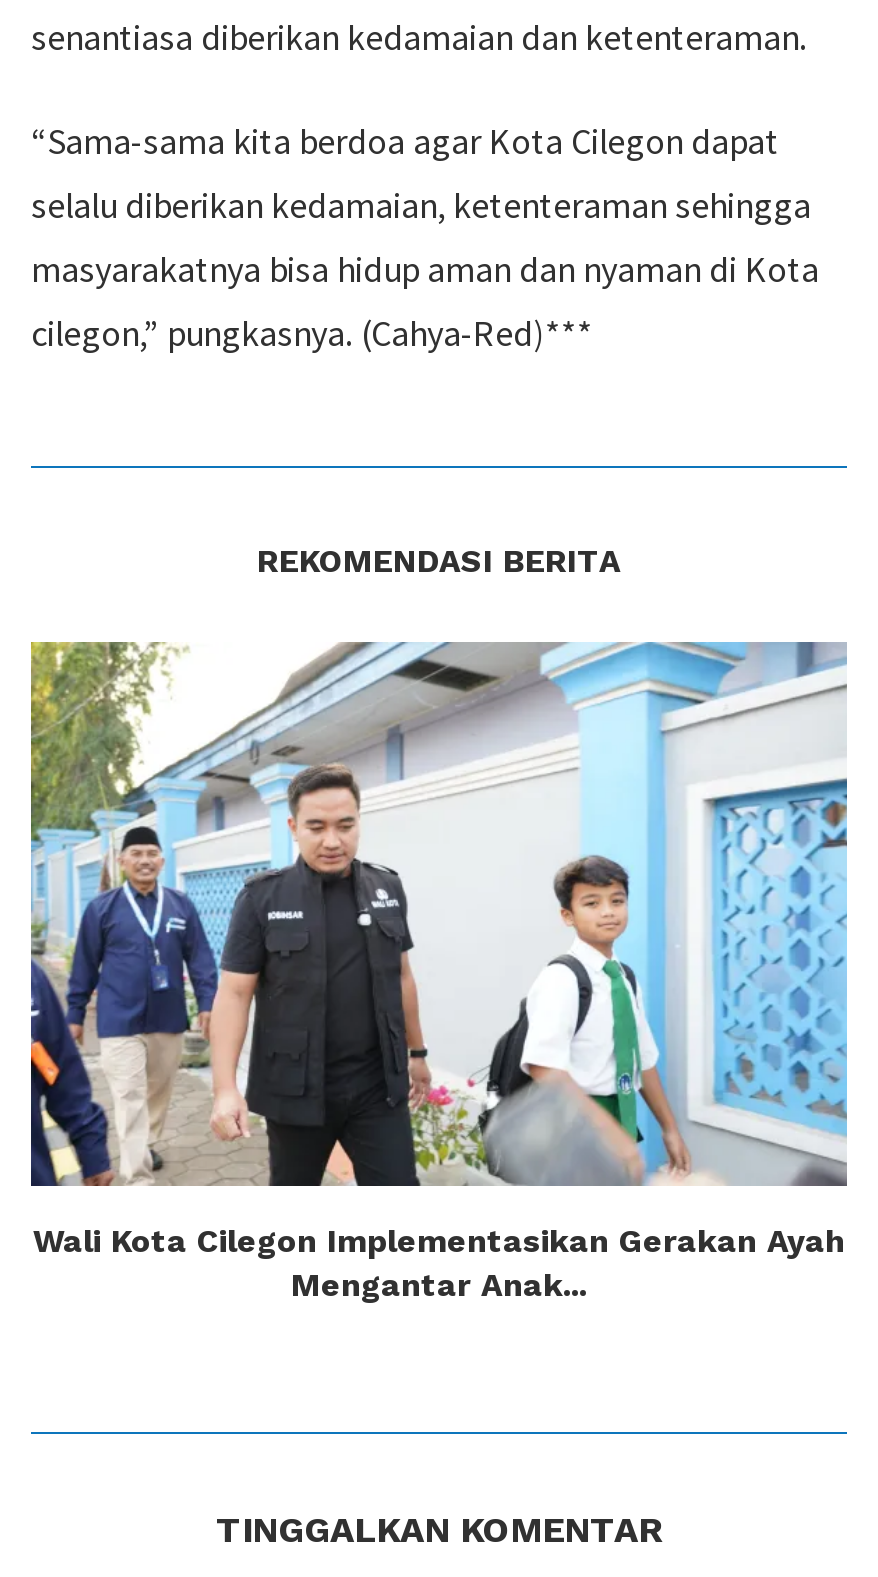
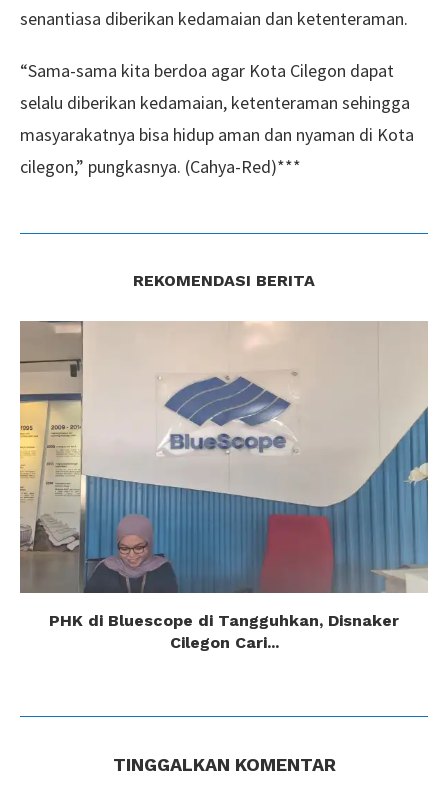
[29,642,849,1304] [image] | Wali Kota Cilegon Implementasikan Gerakan Ayah | Mengantar Anak... -> [19,320,429,652] [image] | PHK di Bluescope di Tangguhkan, Disnaker | Cilegon Cari...

